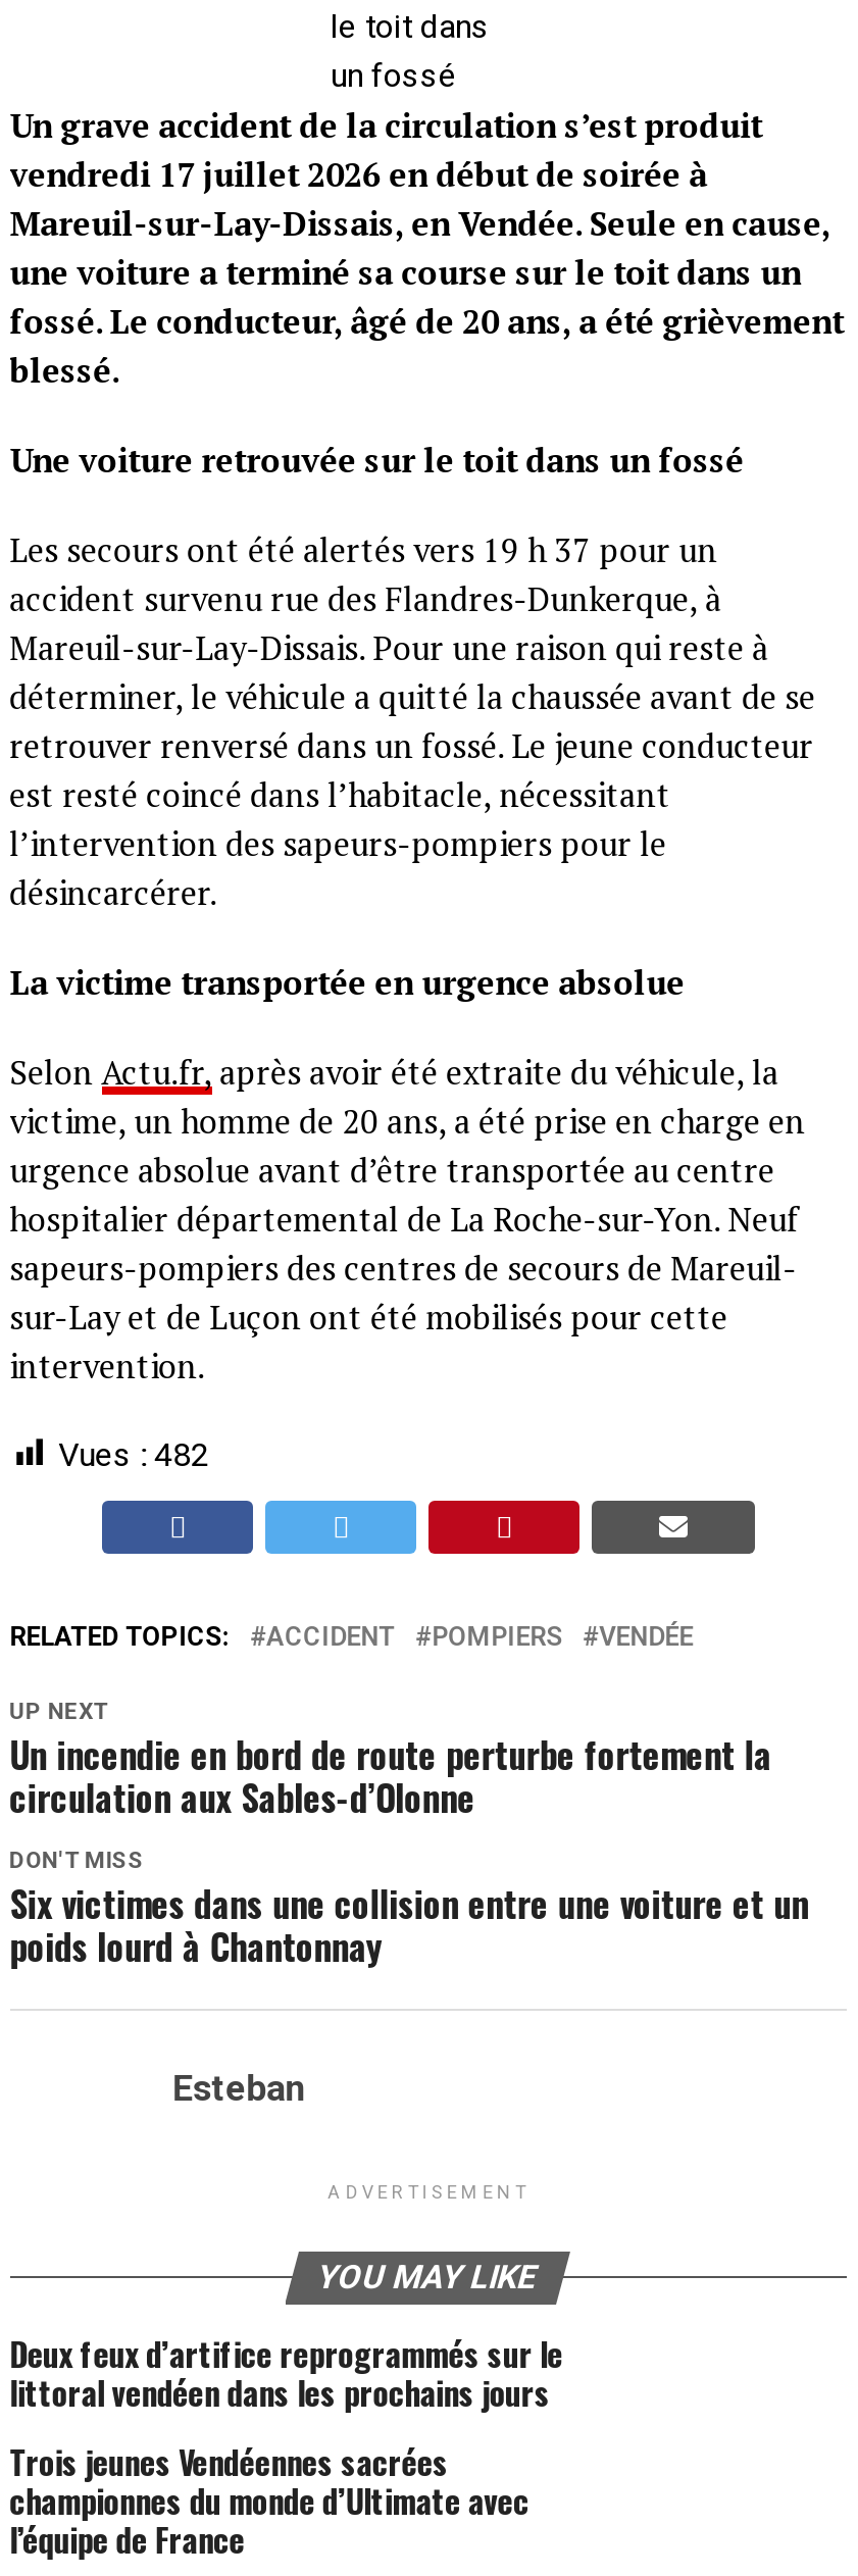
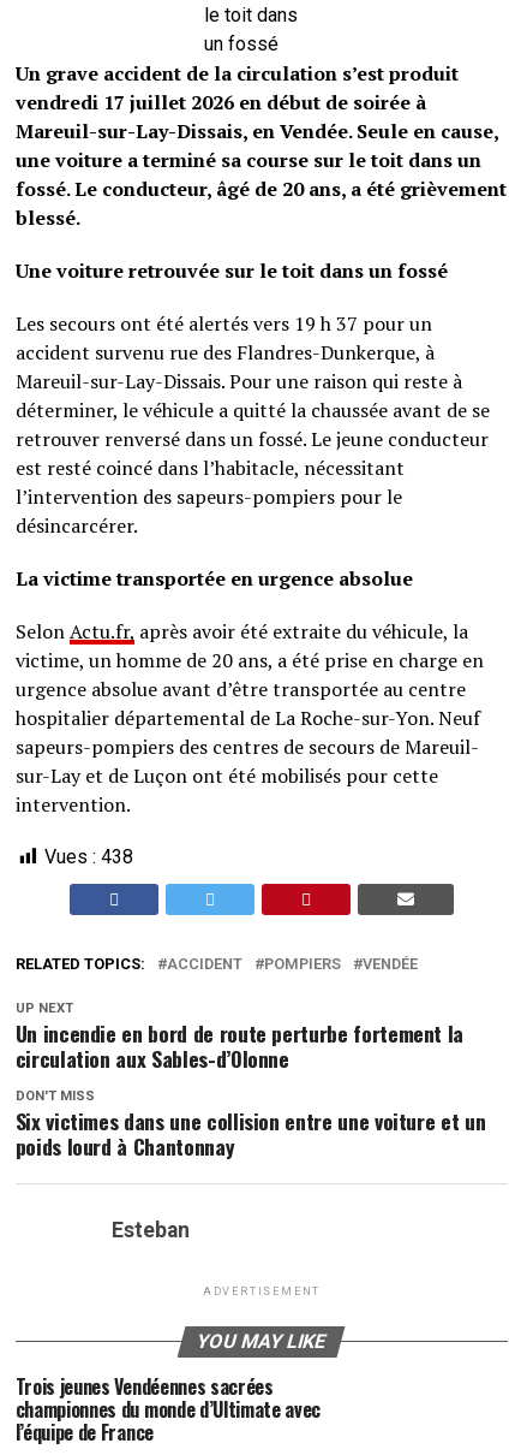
[59,1434,210,1473] Vues : 482 -> [44,845,133,868] Vues : 438
[10,2328,563,2416] Deux feux d’artifice reprogrammés sur le | littoral vendéen dans les prochains jours -> none

